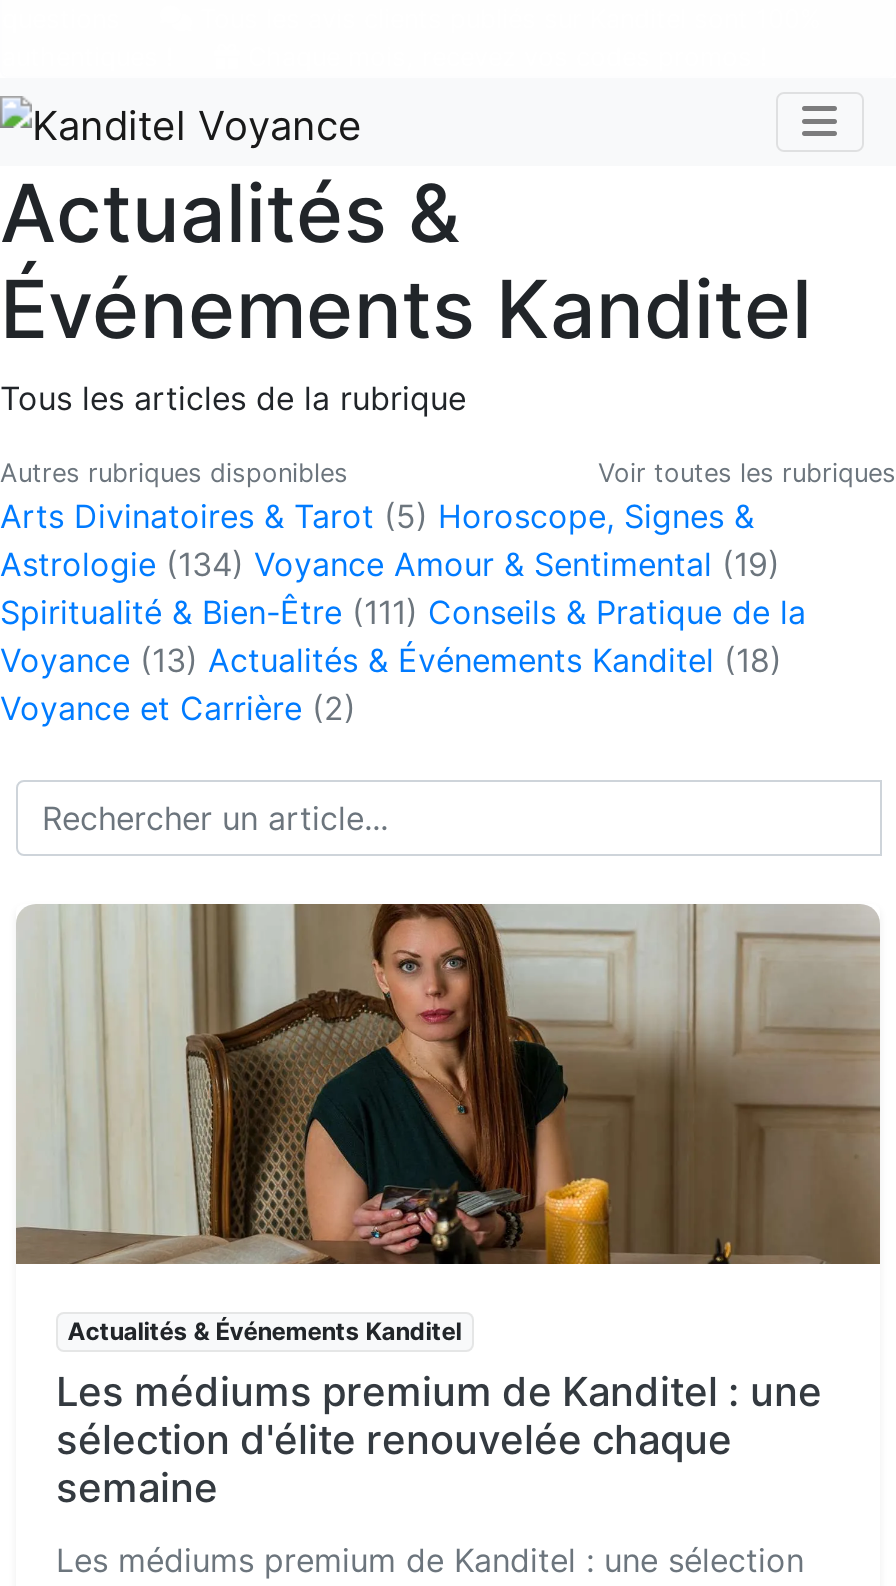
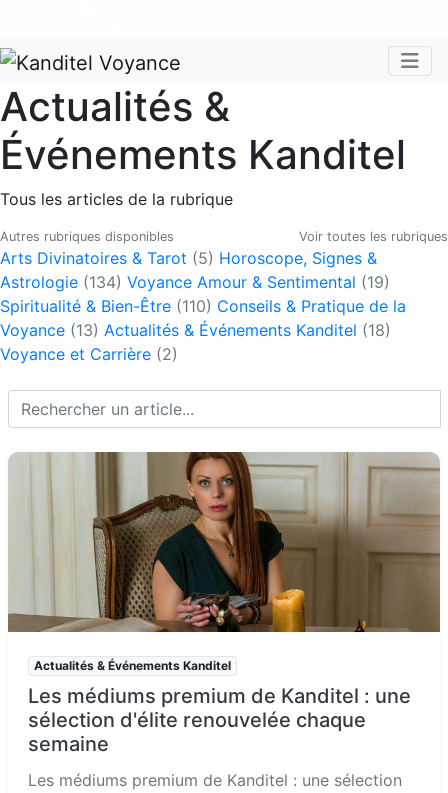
[0,592,806,632] Spiritualité & Bien-Être (111) Conseils & Pratique de la -> [0,296,406,316] Spiritualité & Bien-Être (110) Conseils & Pratique de la

